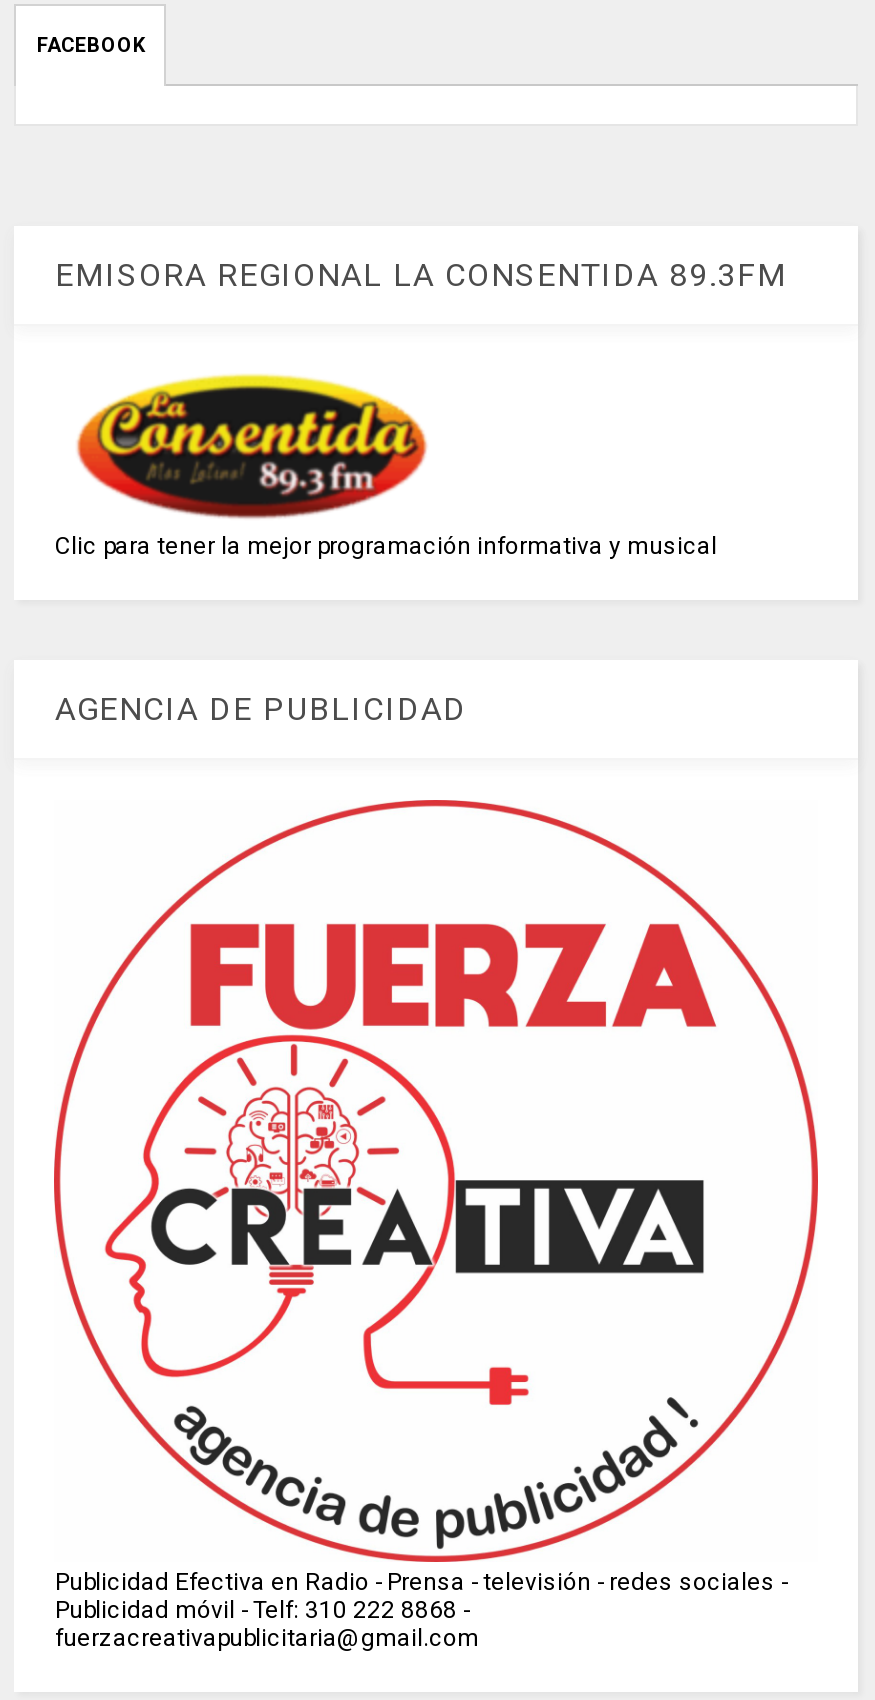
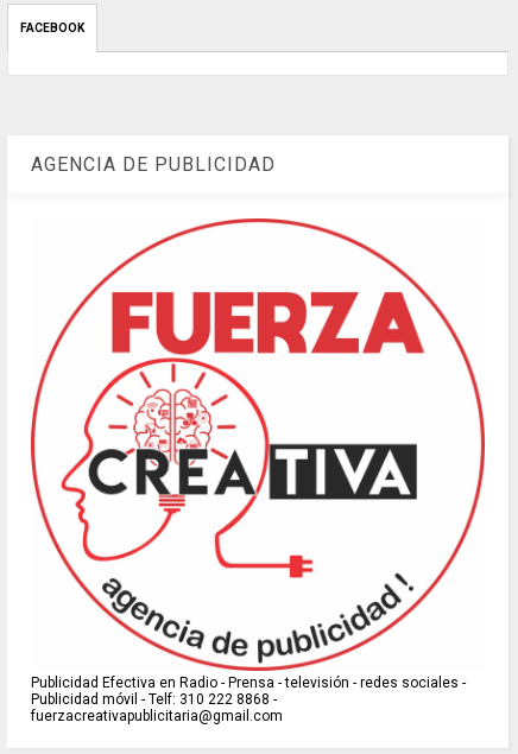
[55,256,787,294] EMISORA REGIONAL LA CONSENTIDA 89.3FM -> none
[55,374,717,560] [image] | Clic para tener la mejor programación informativa y musical -> none

